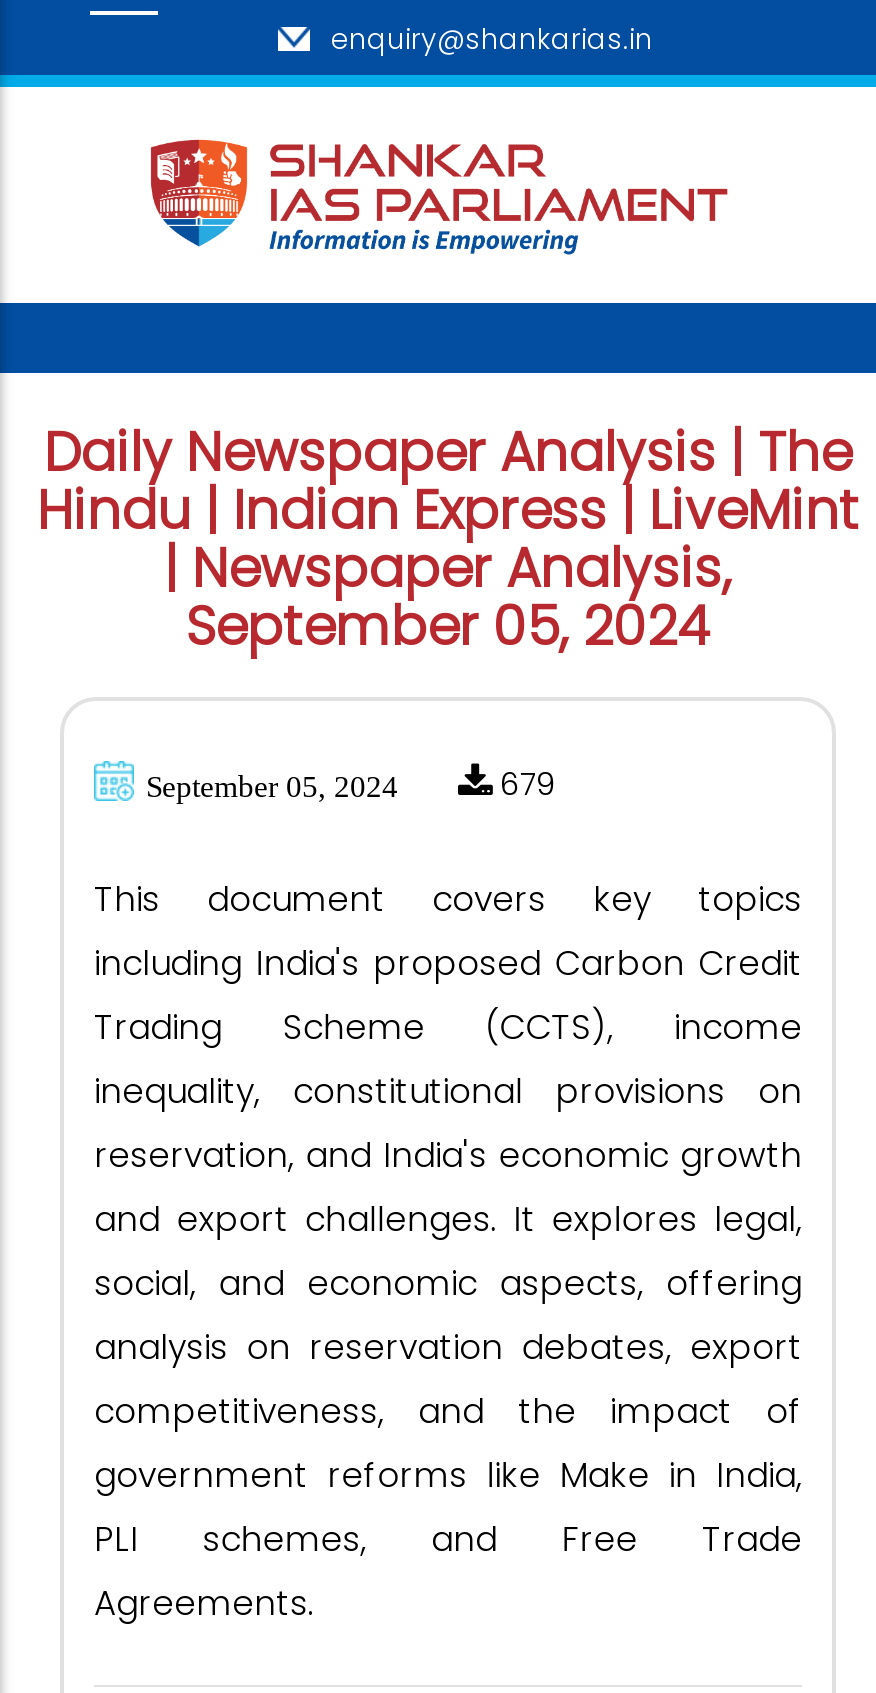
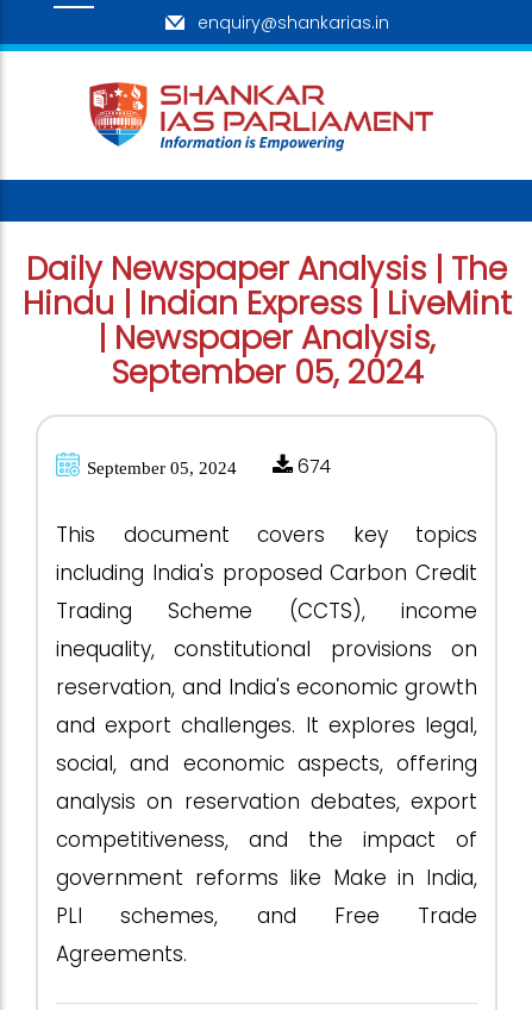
[500,763,556,805] 679 -> [298,454,331,479] 674

